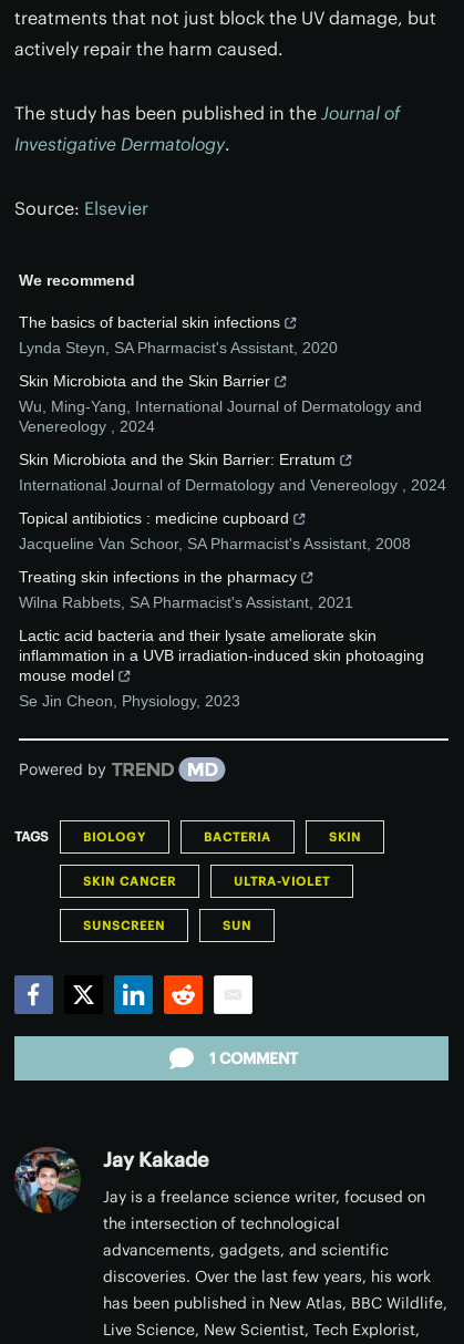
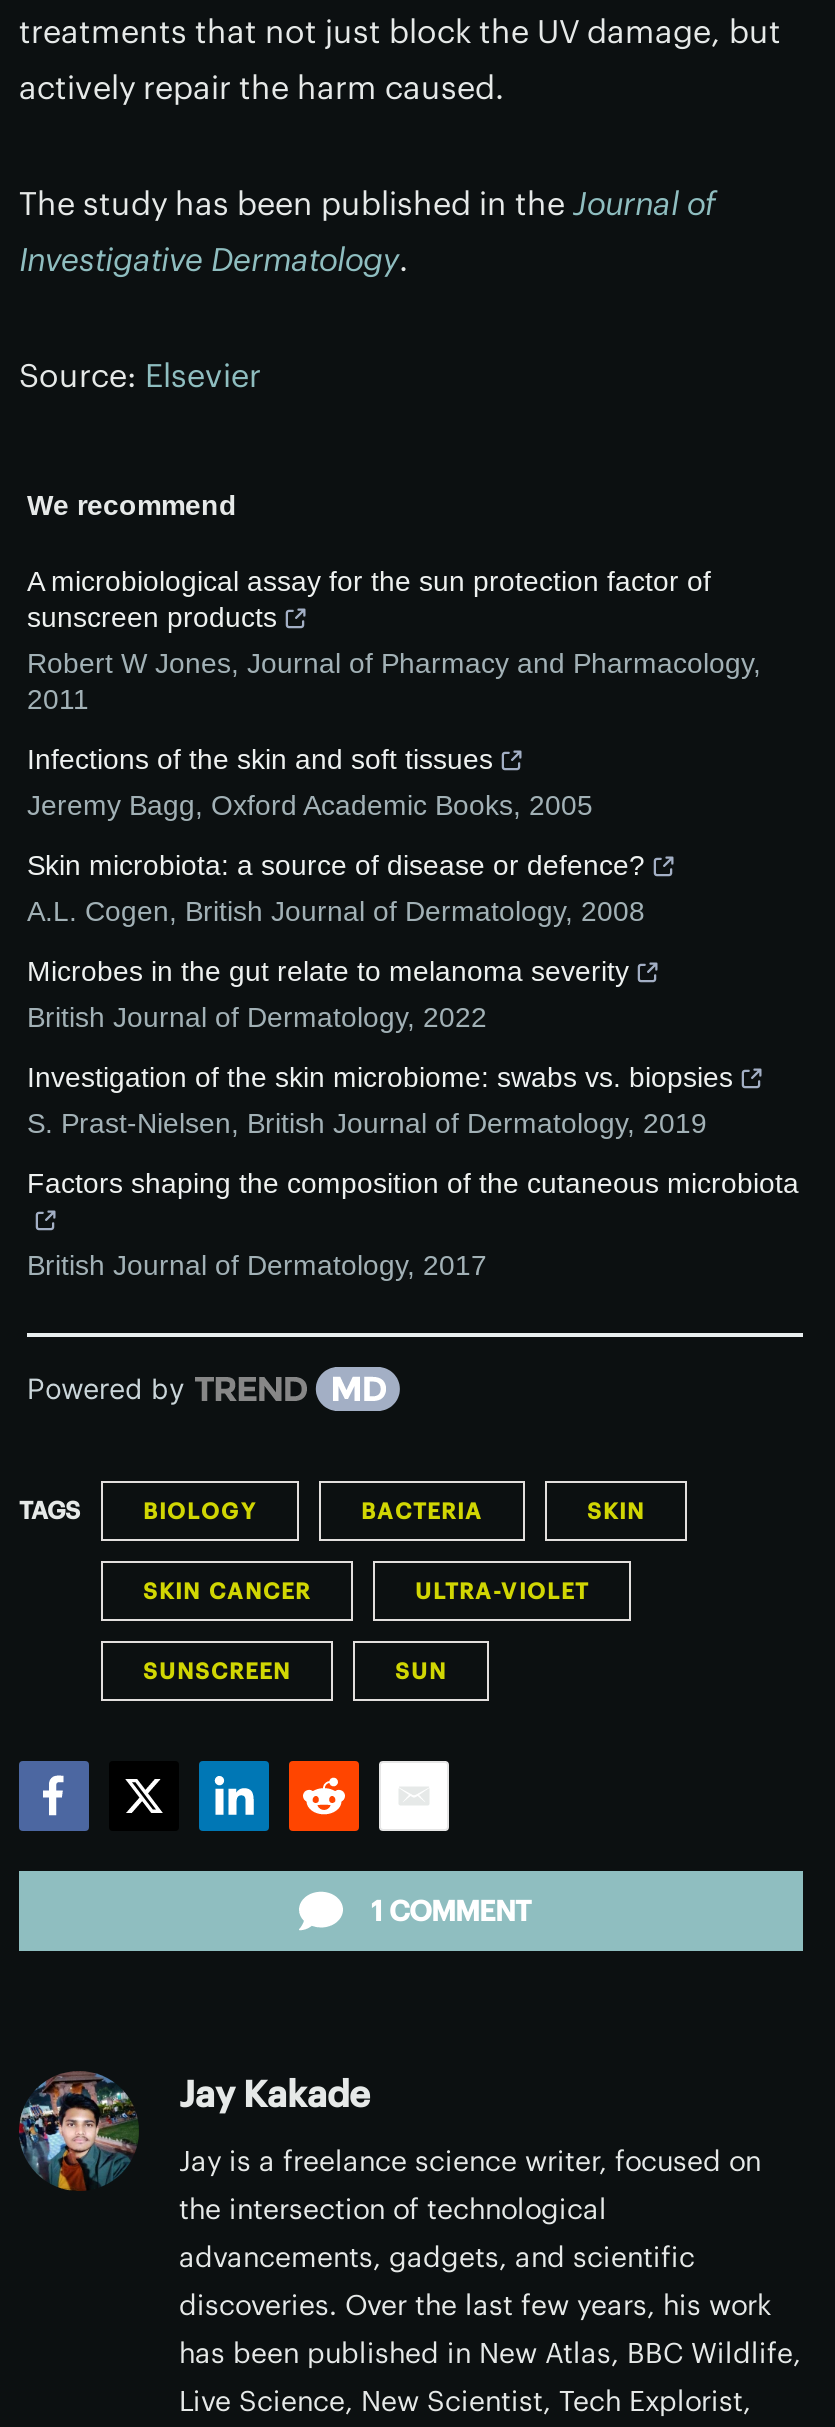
[19,313,446,710] The basics of bacterial skin infections | Lynda Steyn, SA Pharmacist's Assistant, 2020 | Skin Microbiota and the Skin Barrier | Wu, Ming-Yang, International Journal of Dermatology and | Venereology, 2024 | Skin Microbiota and the Skin Barrier: Erratum | International Journal of Dermatology and Venereology, 2024 | Topical antibiotics : medicine cupboard | Jacqueline Van Schoor, SA Pharmacist's Assistant, 2008 | Treating skin infections in the pharmacy | Wilna Rabbets, SA Pharmacist's Assistant, 2021 | Lactic acid bacteria and their lysate ameliorate skin | inflammation in a UVB irradiation-induced skin photoaging | mouse model | Se Jin Cheon, Physiology, 2023 -> [27,565,799,1281] A microbiological assay for the sun protection factor of | sunscreen products | Robert W Jones, Journal of Pharmacy and Pharmacology, | 2011 | Infections of the skin and soft tissues | Jeremy Bagg, Oxford Academic Books, 2005 | Skin microbiota: a source of disease or defence? | A.L. Cogen, British Journal of Dermatology, 2008 | Microbes in the gut relate to melanoma severity | British Journal of Dermatology, 2022 | Investigation of the skin microbiome: swabs vs. biopsies | S. Prast‐Nielsen, British Journal of Dermatology, 2019 | Factors shaping the composition of the cutaneous microbiota | British Journal of Dermatology, 2017

